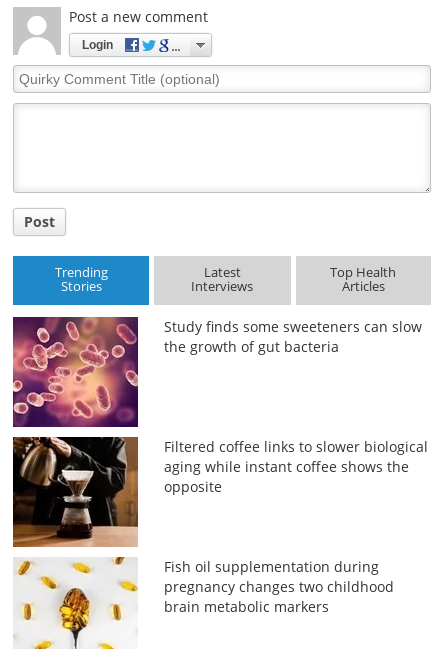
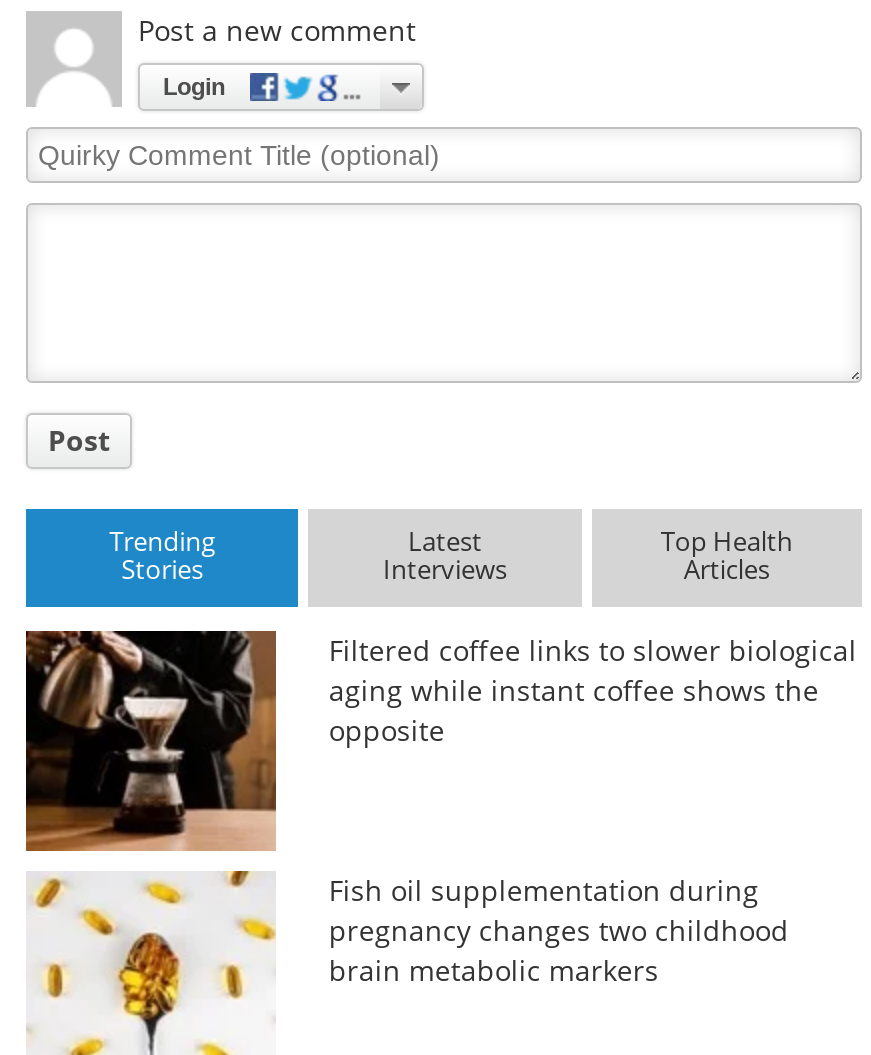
[12,316,422,428] [image] | Study finds some sweeteners can slow | the growth of gut bacteria -> none

